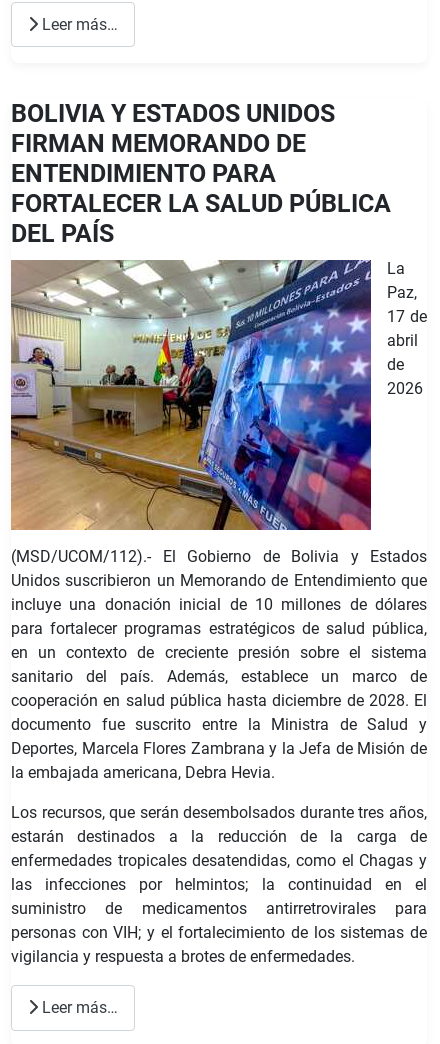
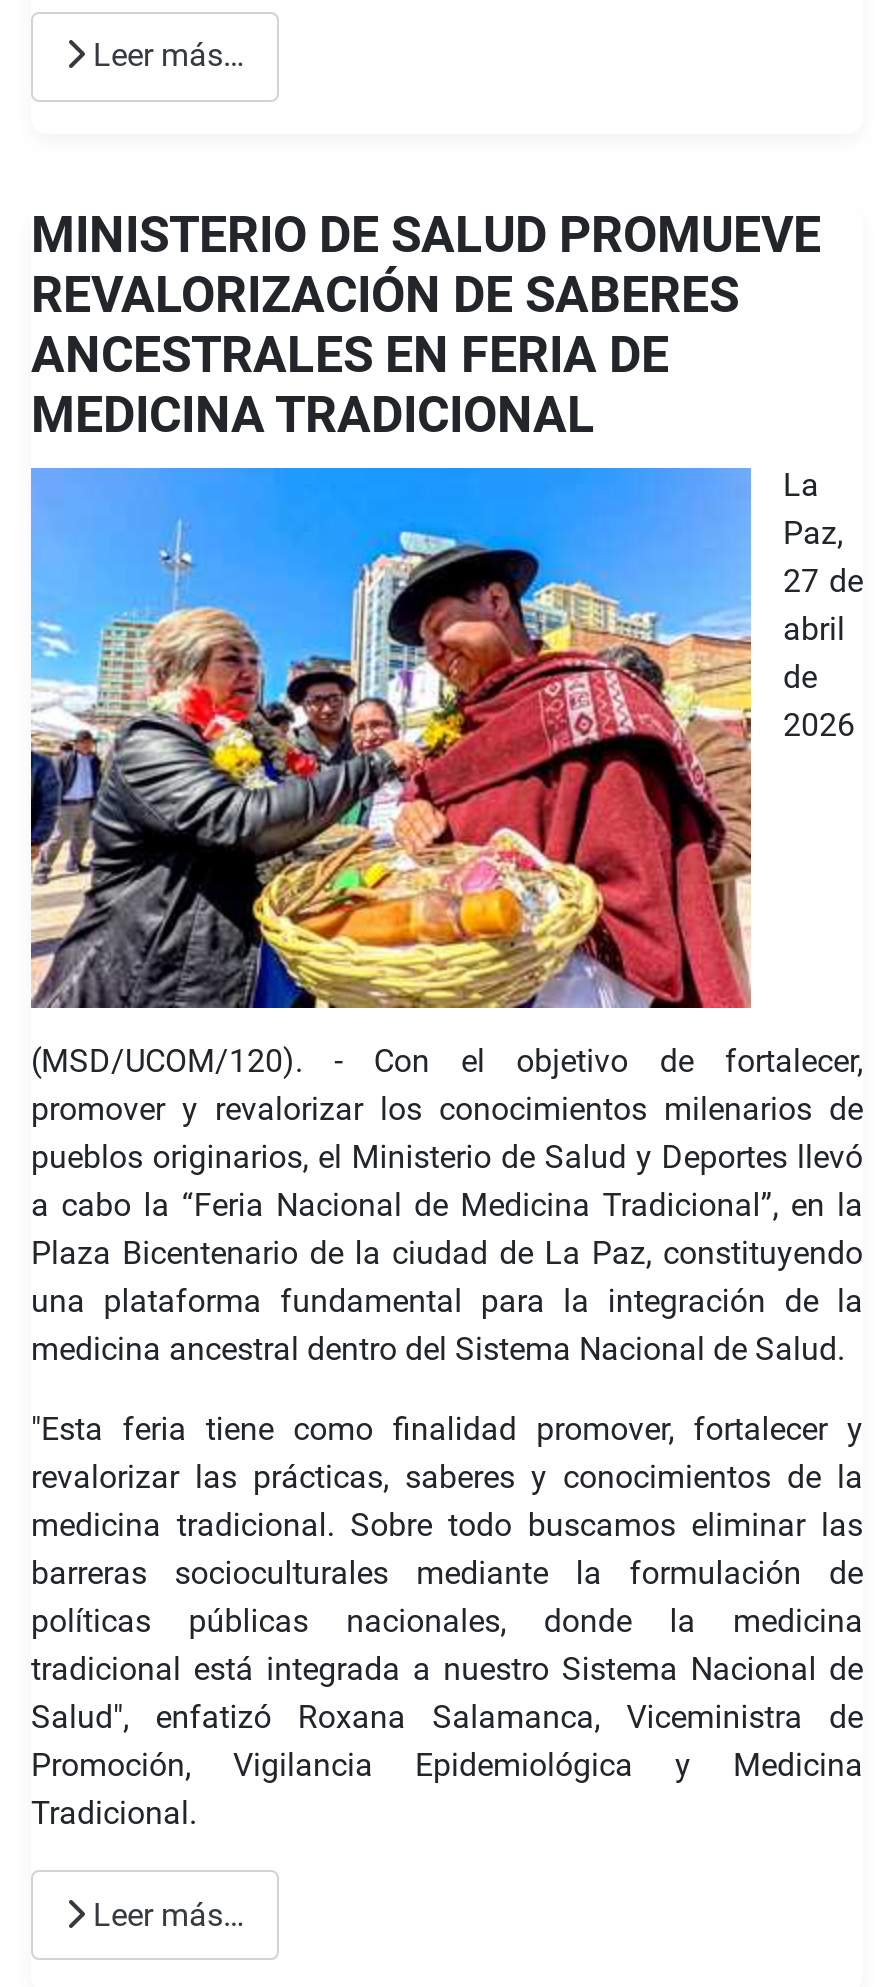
[11,99,391,248] BOLIVIA Y ESTADOS UNIDOS | FIRMAN MEMORANDO DE | ENTENDIMIENTO PARA | FORTALECER LA SALUD PÚBLICA | DEL PAÍS -> [31,206,821,444] MINISTERIO DE SALUD PROMUEVE | REVALORIZACIÓN DE SABERES | ANCESTRALES EN FERIA DE | MEDICINA TRADICIONAL
[10,259,427,531] [image] | 17 de -> [29,465,863,979] [image] | 27 de
[11,547,427,782] (MSD/UCOM/112).- El Gobierno de Bolivia y Estados | Unidos suscribieron un Memorando de Entendimiento que | incluye una donación inicial de 10 millones de dólares | para fortalecer programas estratégicos de salud pública, | en un contexto de creciente presión sobre el sistema | sanitario del país. Además, establece un marco de | cooperación en salud pública hasta diciembre de 2028. El | documento fue suscrito entre la Ministra de Salud y | Deportes, Marcela Flores Zambrana y la Jefa de Misión de | la embajada americana, Debra Hevia. -> [31,1042,863,1368] (MSD/UCOM/120). - Con el objetivo de fortalecer, | promover y revalorizar los conocimientos milenarios de | pueblos originarios, el Ministerio de Salud y Deportes llevó | a cabo la “Feria Nacional de Medicina Tradicional”, en la | Plaza Bicentenario de la ciudad de La Paz, constituyendo | una plataforma fundamental para la integración de la | medicina ancestral dentro del Sistema Nacional de Salud.
[11,803,427,966] Los recursos, que serán desembolsados durante tres años, | estarán destinados a la reducción de la carga de | enfermedades tropicales desatendidas, como el Chagas y | las infecciones por helmintos; la continuidad en el | suministro de medicamentos antirretrovirales para | personas con VIH; y el fortalecimiento de los sistemas de | vigilancia y respuesta a brotes de enfermedades. -> [31,1410,863,1832] "Esta feria tiene como finalidad promover, fortalecer y | revalorizar las prácticas, saberes y conocimientos de la | medicina tradicional. Sobre todo buscamos eliminar las | barreras socioculturales mediante la formulación de | políticas públicas nacionales, donde la medicina | tradicional está integrada a nuestro Sistema Nacional de | Salud", enfatizó Roxana Salamanca, Viceministra de | Promoción, Vigilancia Epidemiológica y Medicina | Tradicional.

